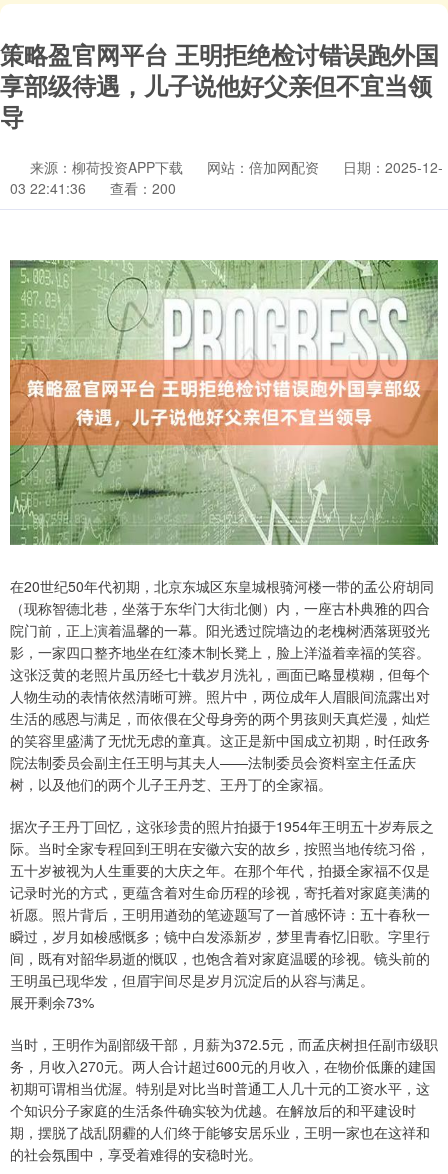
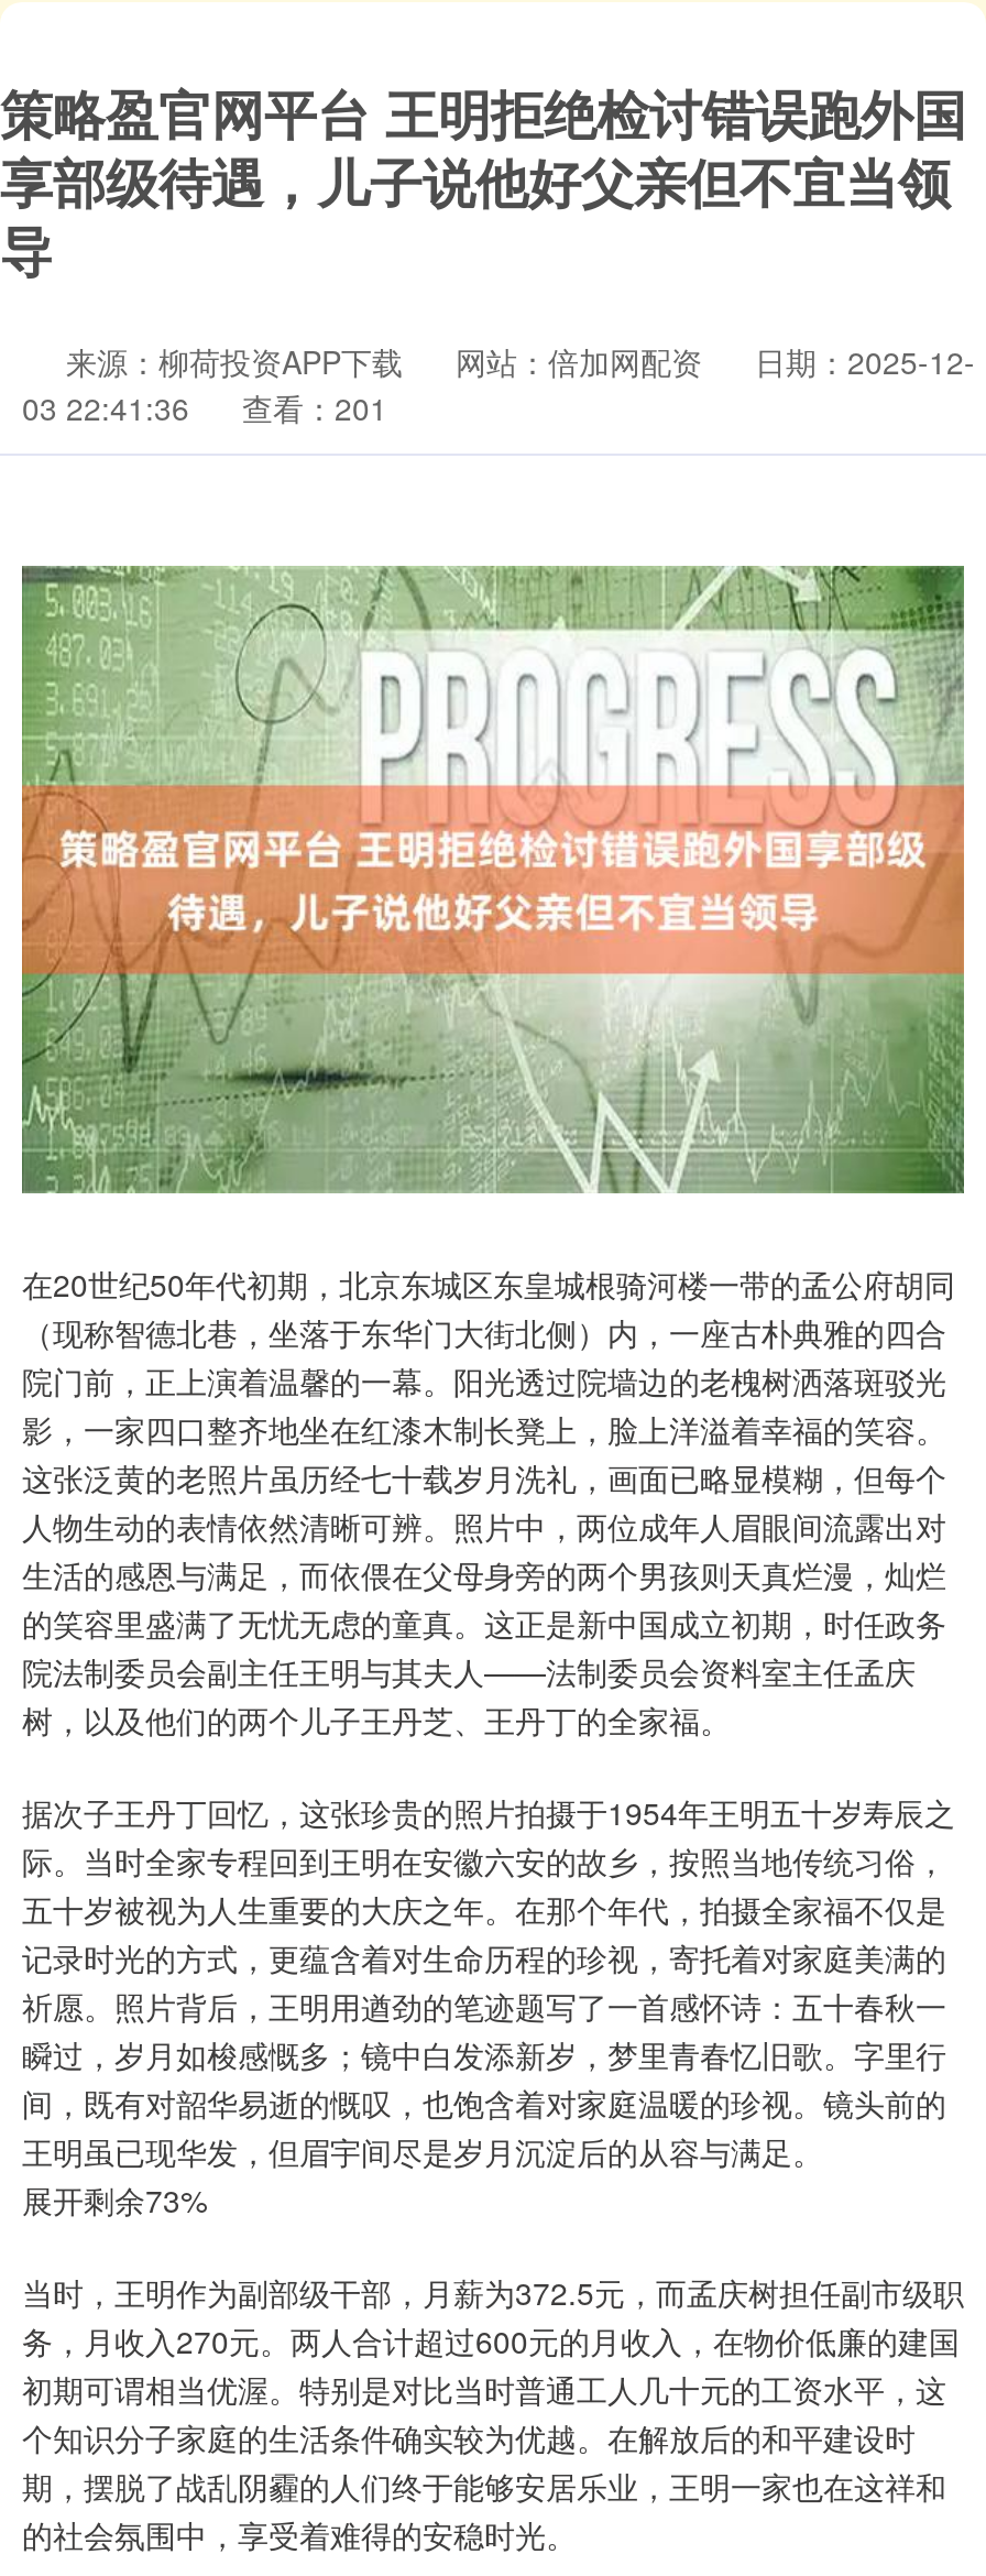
[10,178,176,198] 03 22:41:36 查看：200 -> [22,385,387,429] 03 22:41:36 查看：201

